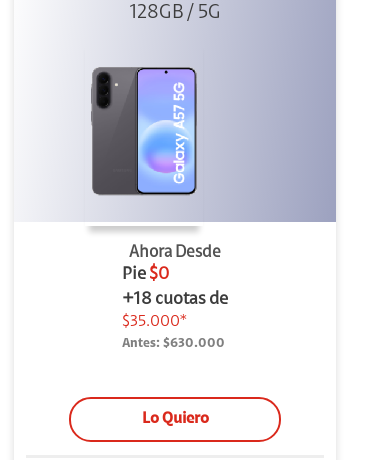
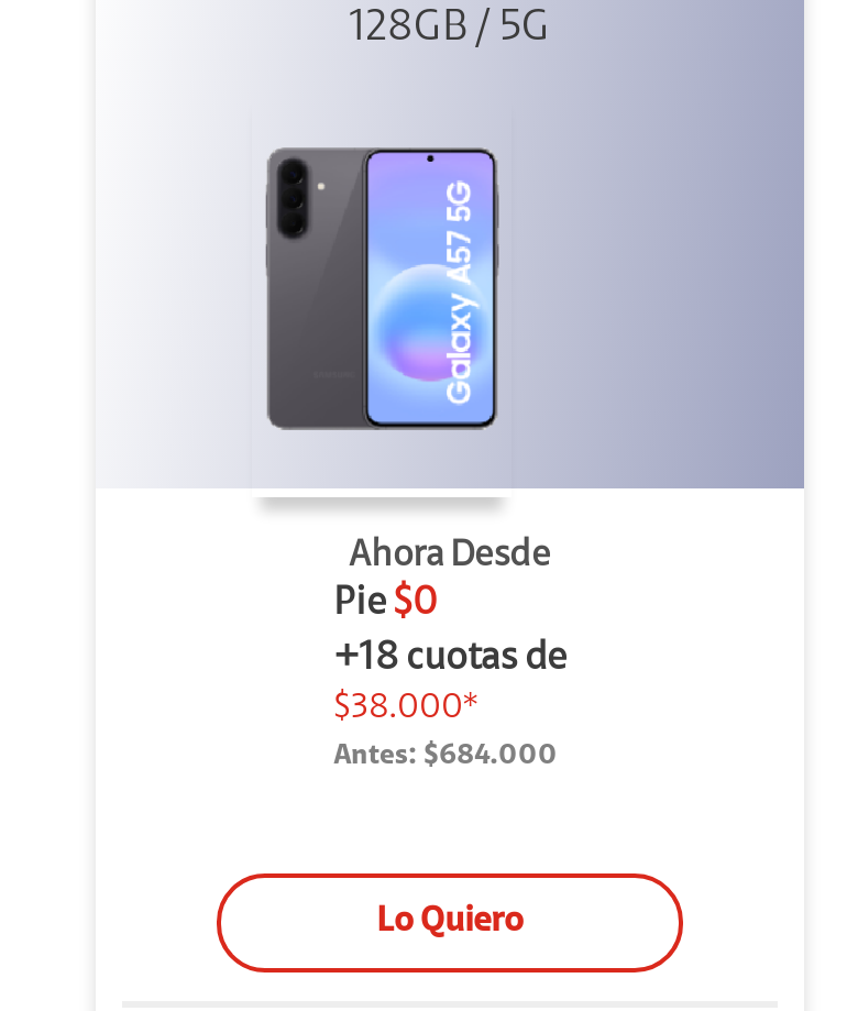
[122,314,187,330] $35.000* -> [333,691,479,727] $38.000*
[122,337,225,350] Antes: $630.000 -> [333,742,558,771] Antes: $684.000

